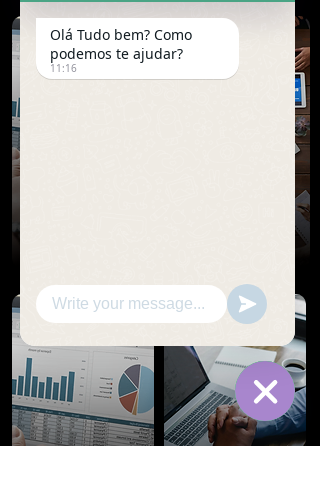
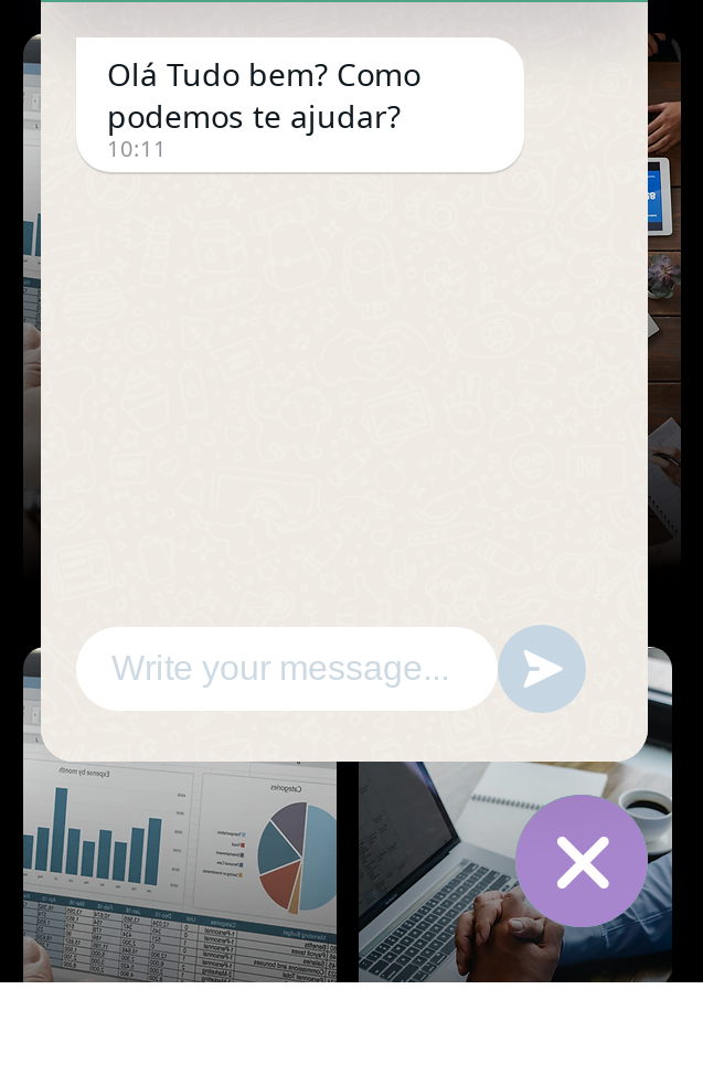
[50,61,77,75] 11:16 -> [107,132,167,163] 10:11

